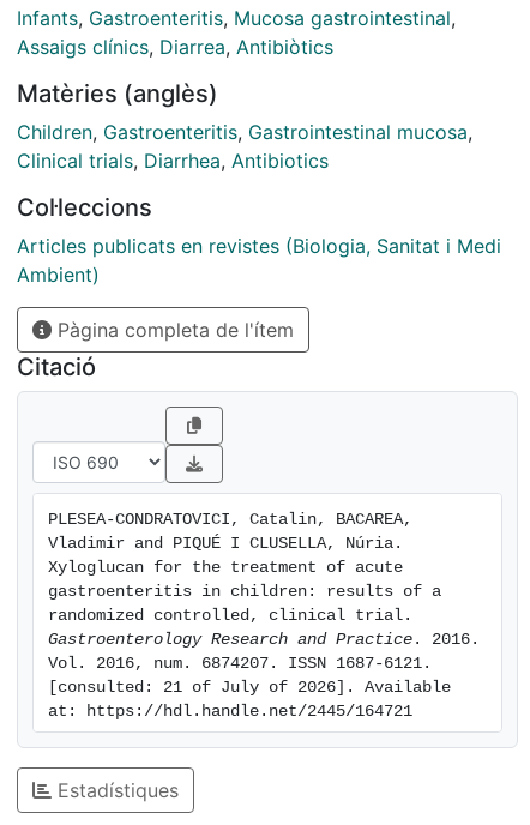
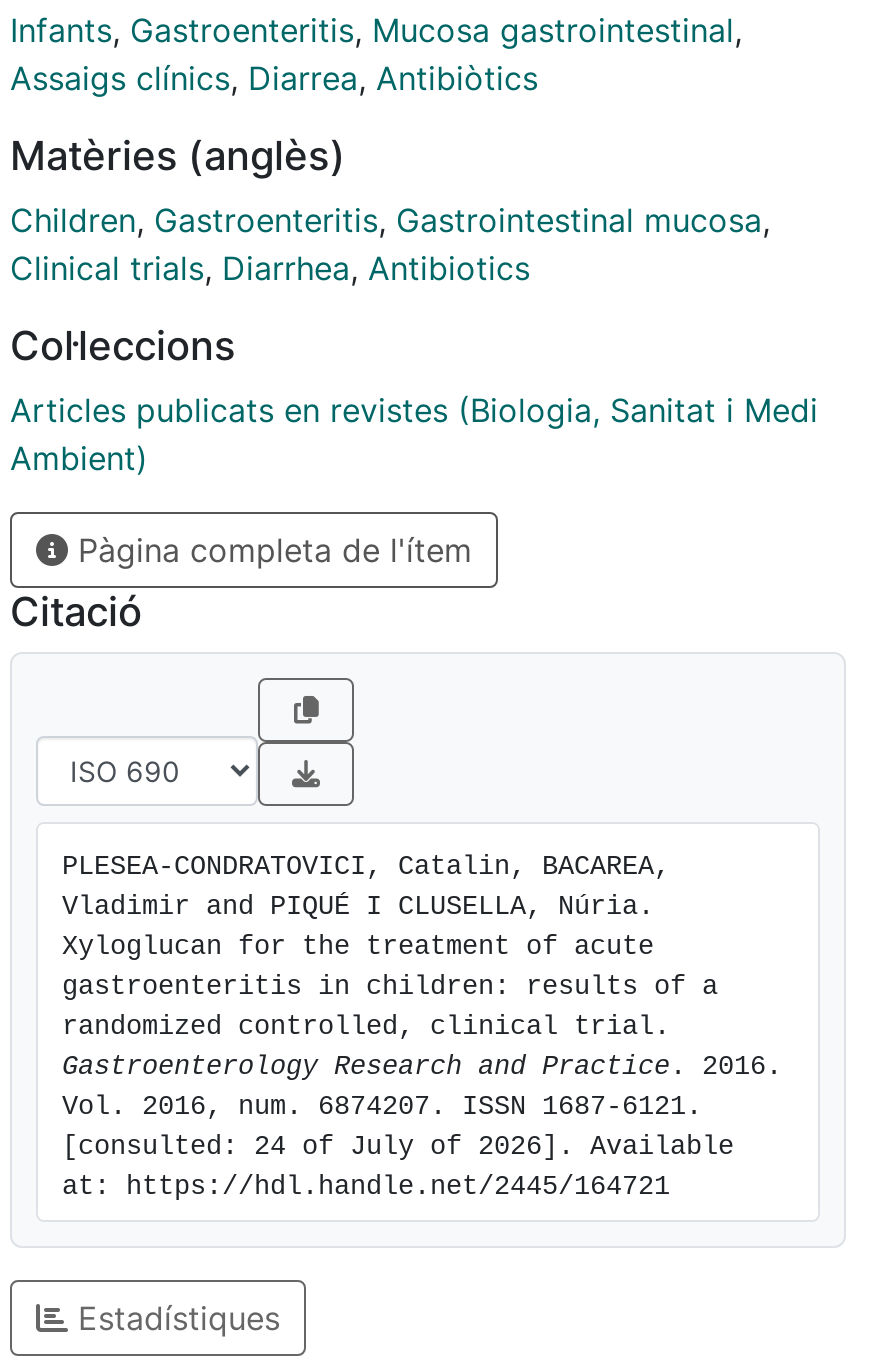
[48,679,451,697] [consulted: 21 of July of 2026]. Available -> [62,1133,734,1163] [consulted: 24 of July of 2026]. Available

